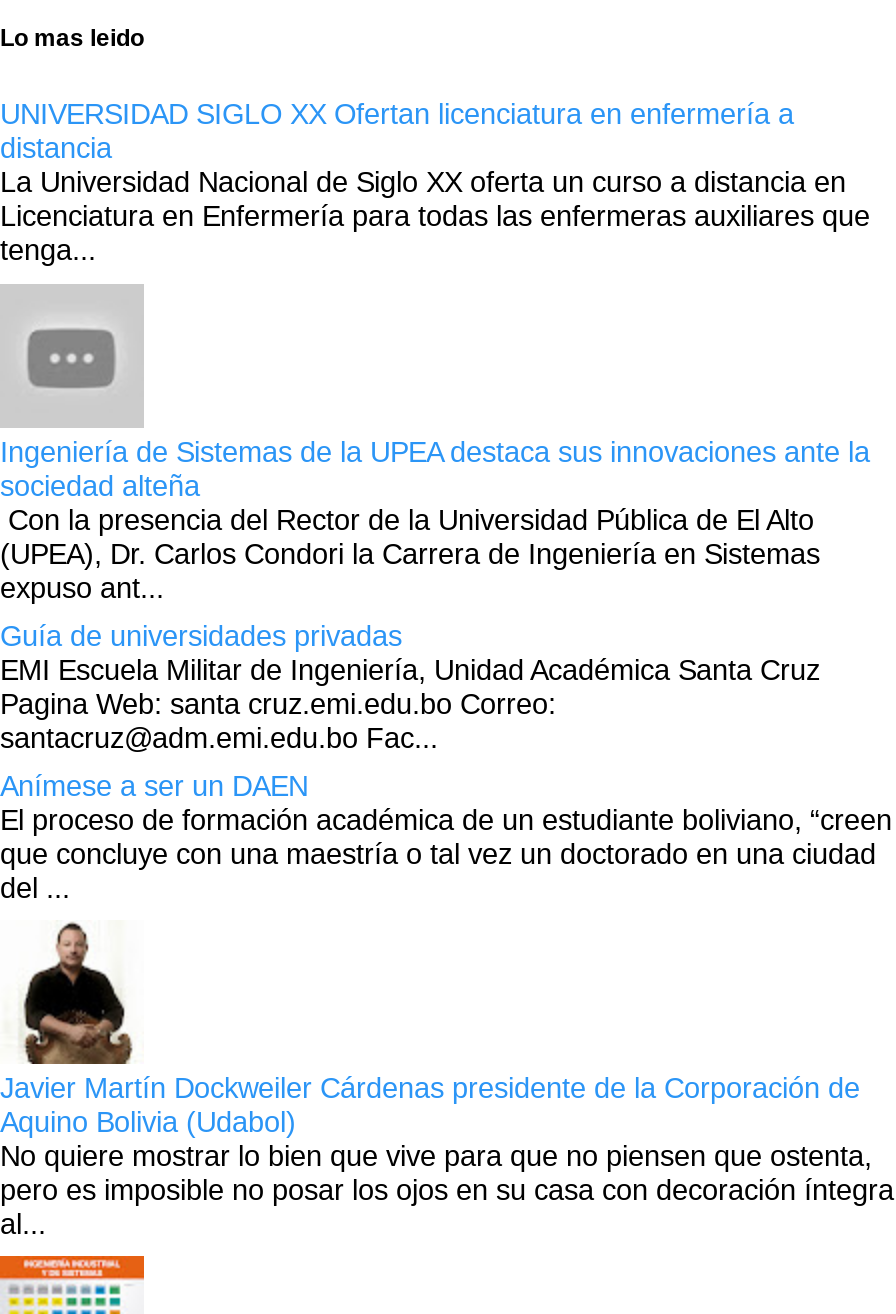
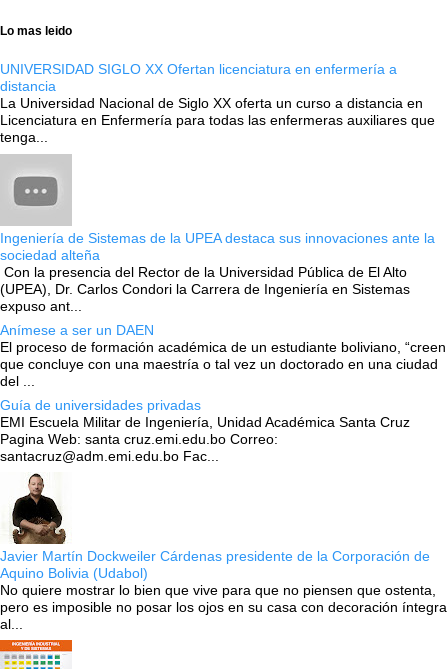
moved [0,620,820,754] -> [0,397,410,464]: Guía de universidades privadas | EMI Escuela Militar de Ingeniería, Unidad Académica Santa Cruz | Pagina Web: santa cruz.emi.edu.bo Correo: | santacruz@adm.emi.edu.bo Fac...
moved [0,770,892,904] -> [0,322,446,389]: Anímese a ser un DAEN | El proceso de formación académica de un estudiante boliviano, “creen | que concluye con una maestría o tal vez un doctorado en una ciudad | del ...

